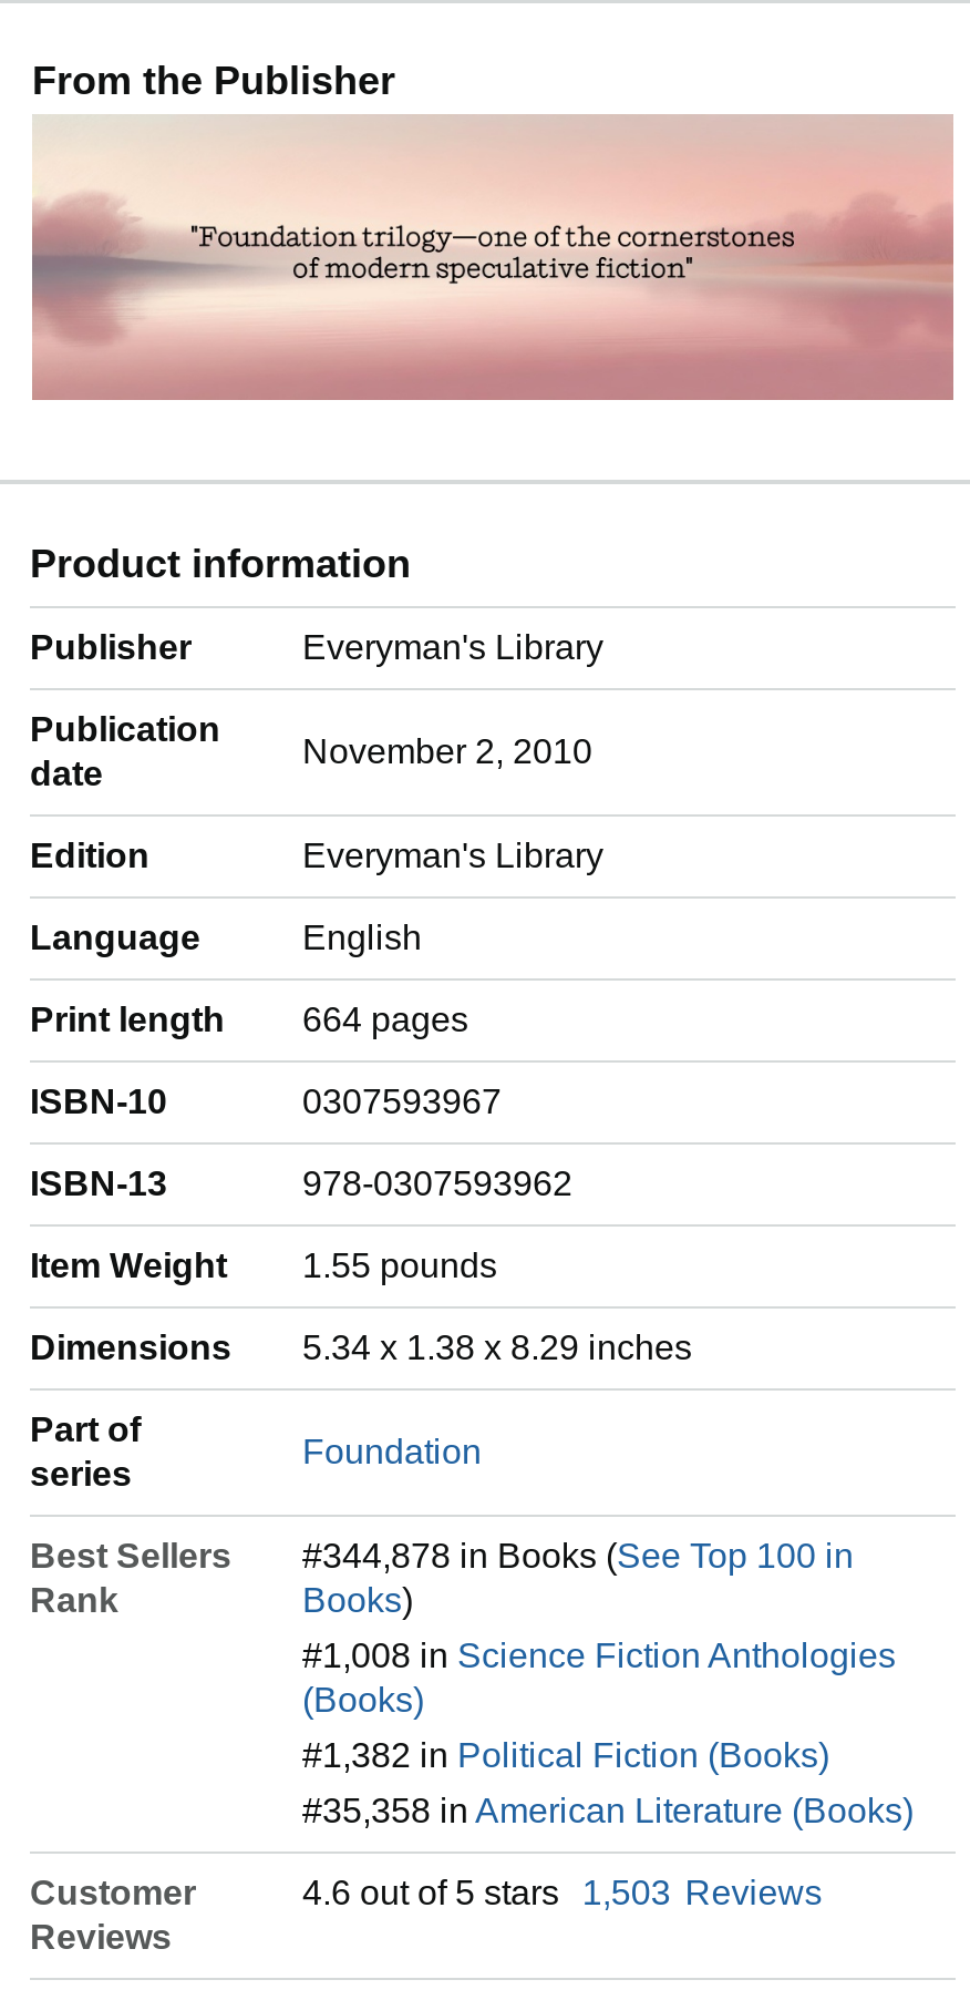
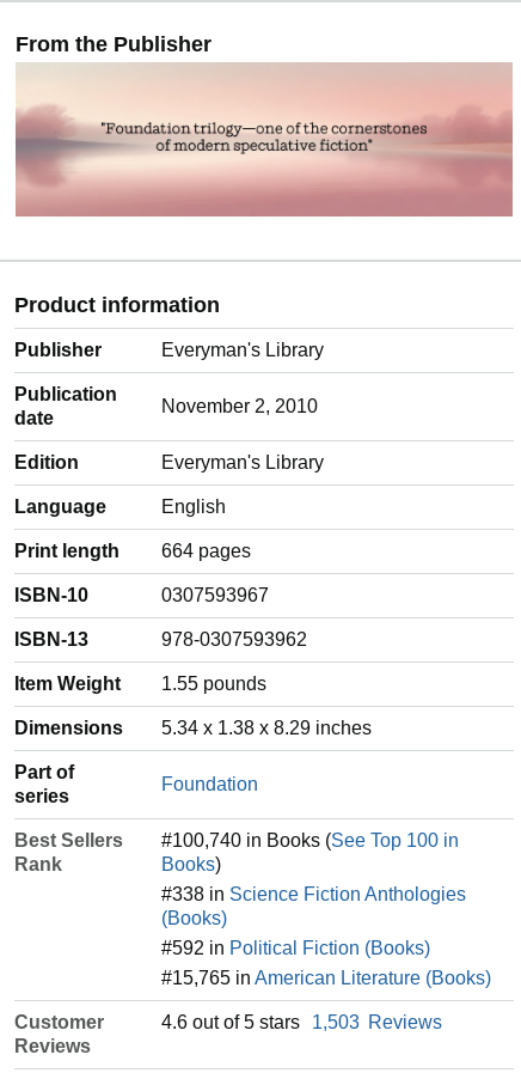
[302,1537,854,1574] #344,878 in Books (See Top 100 in -> [161,830,459,850] #100,740 in Books (See Top 100 in
[302,1636,896,1674] #1,008 in Science Fiction Anthologies -> [161,884,466,904] #338 in Science Fiction Anthologies
[302,1736,829,1774] #1,382 in Political Fiction (Books) -> [161,938,430,958] #592 in Political Fiction (Books)
[302,1791,914,1829] #35,358 in American Literature (Books) -> [161,968,491,988] #15,765 in American Literature (Books)

